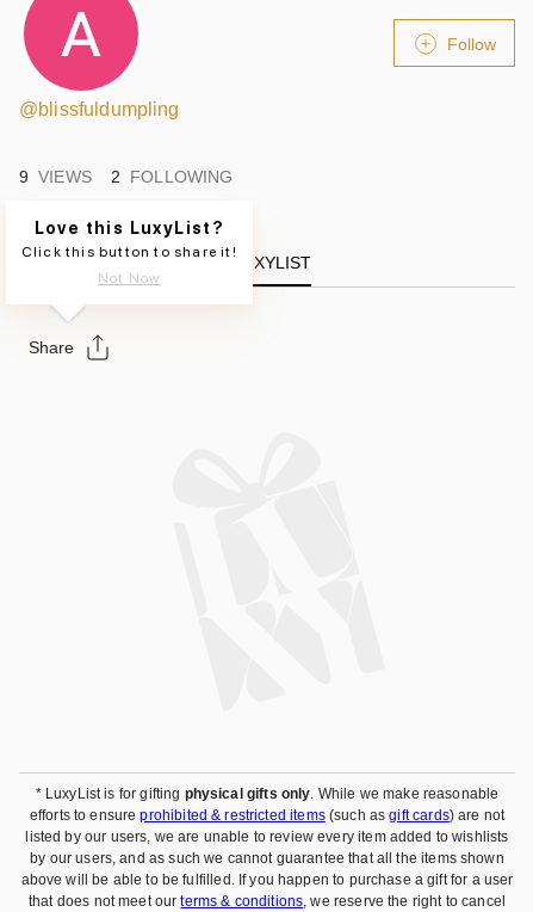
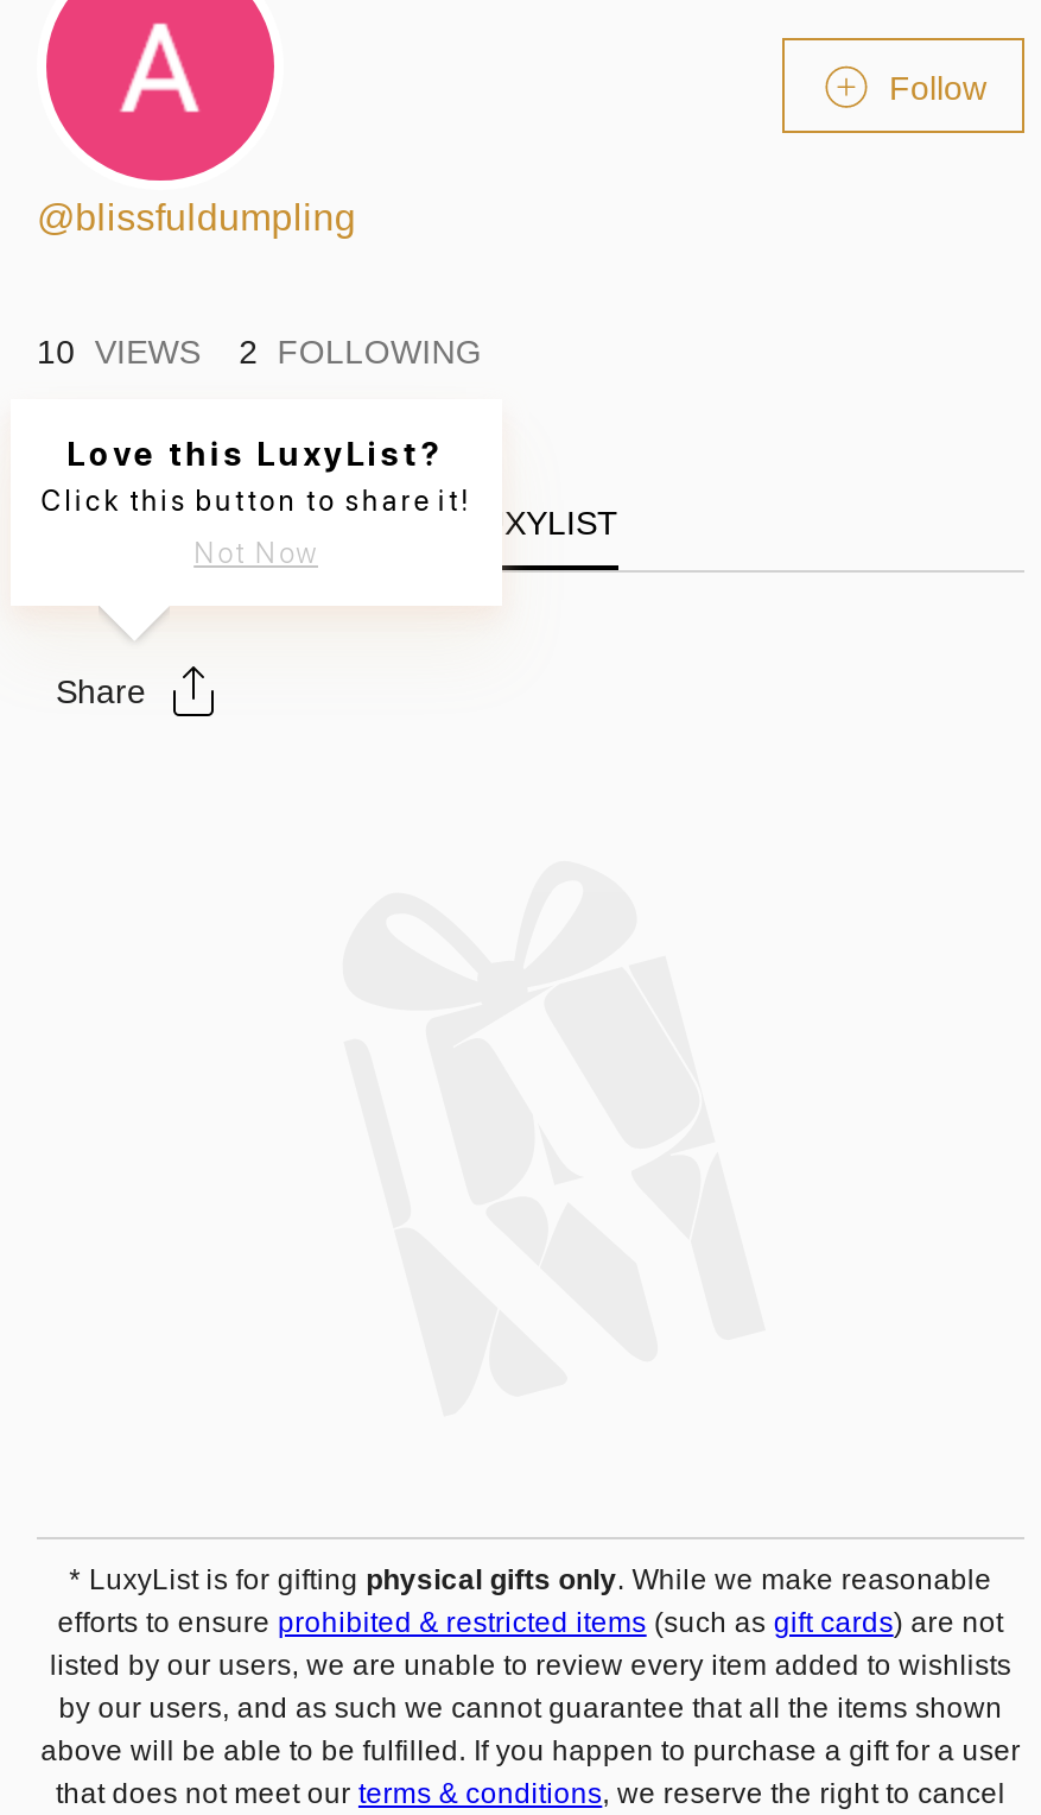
[19,167,233,186] 9 VIEWS 2 FOLLOWING -> [37,333,482,371] 10 VIEWS 2 FOLLOWING

